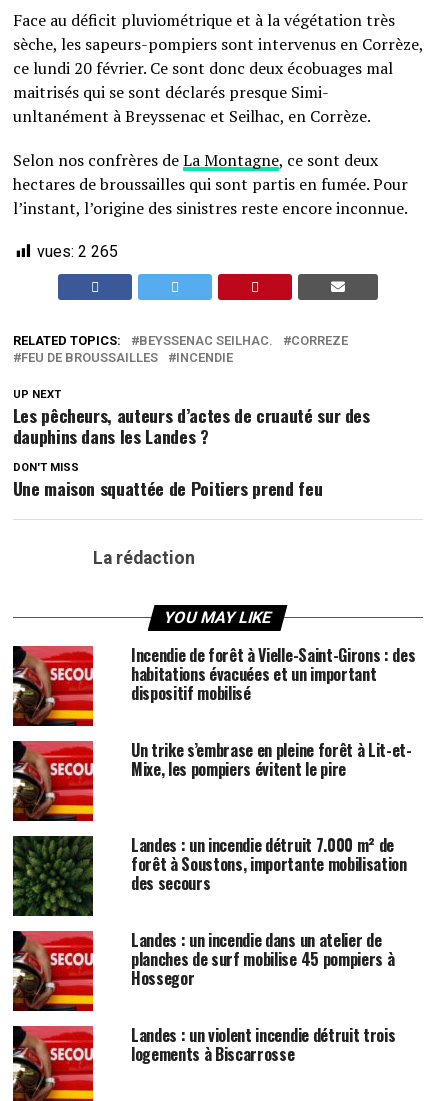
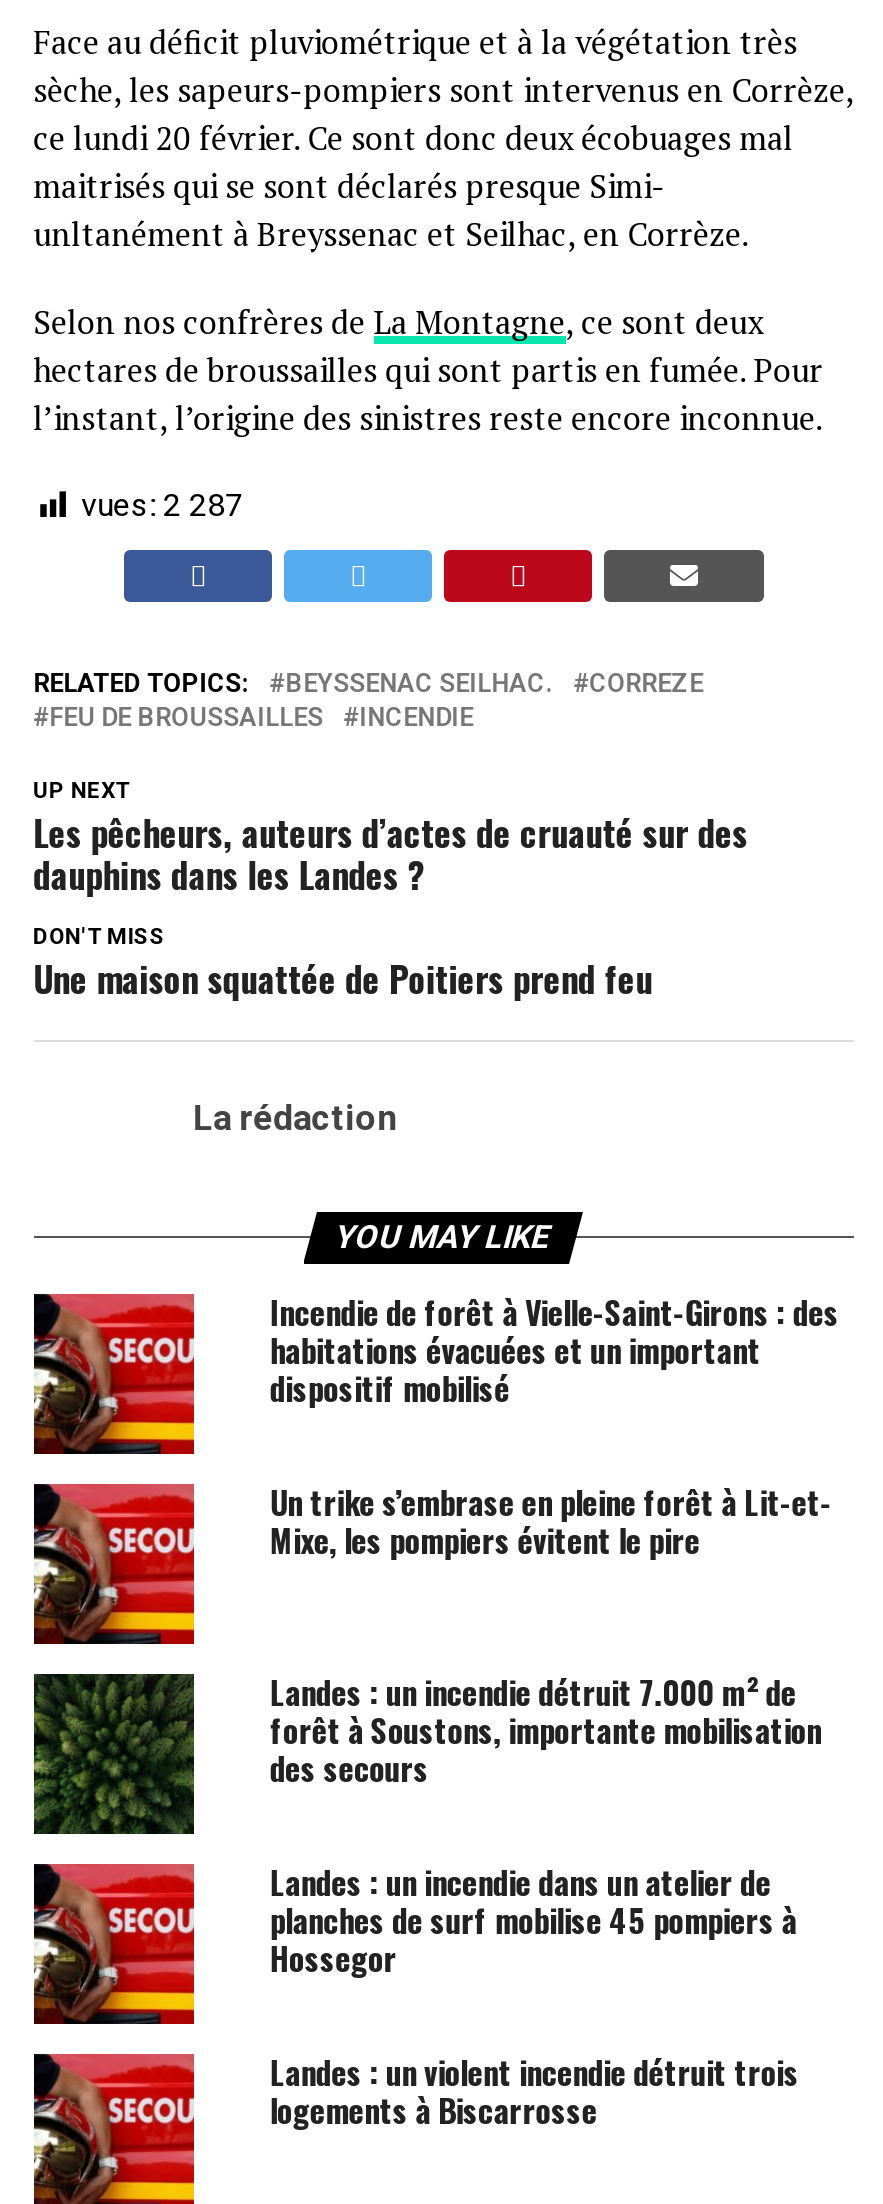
[37,242,118,261] vues: 2 265 -> [81,486,243,524] vues: 2 287

